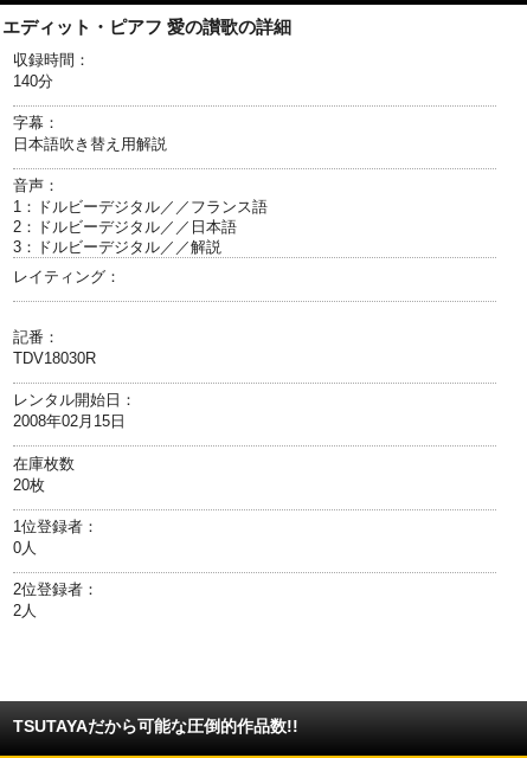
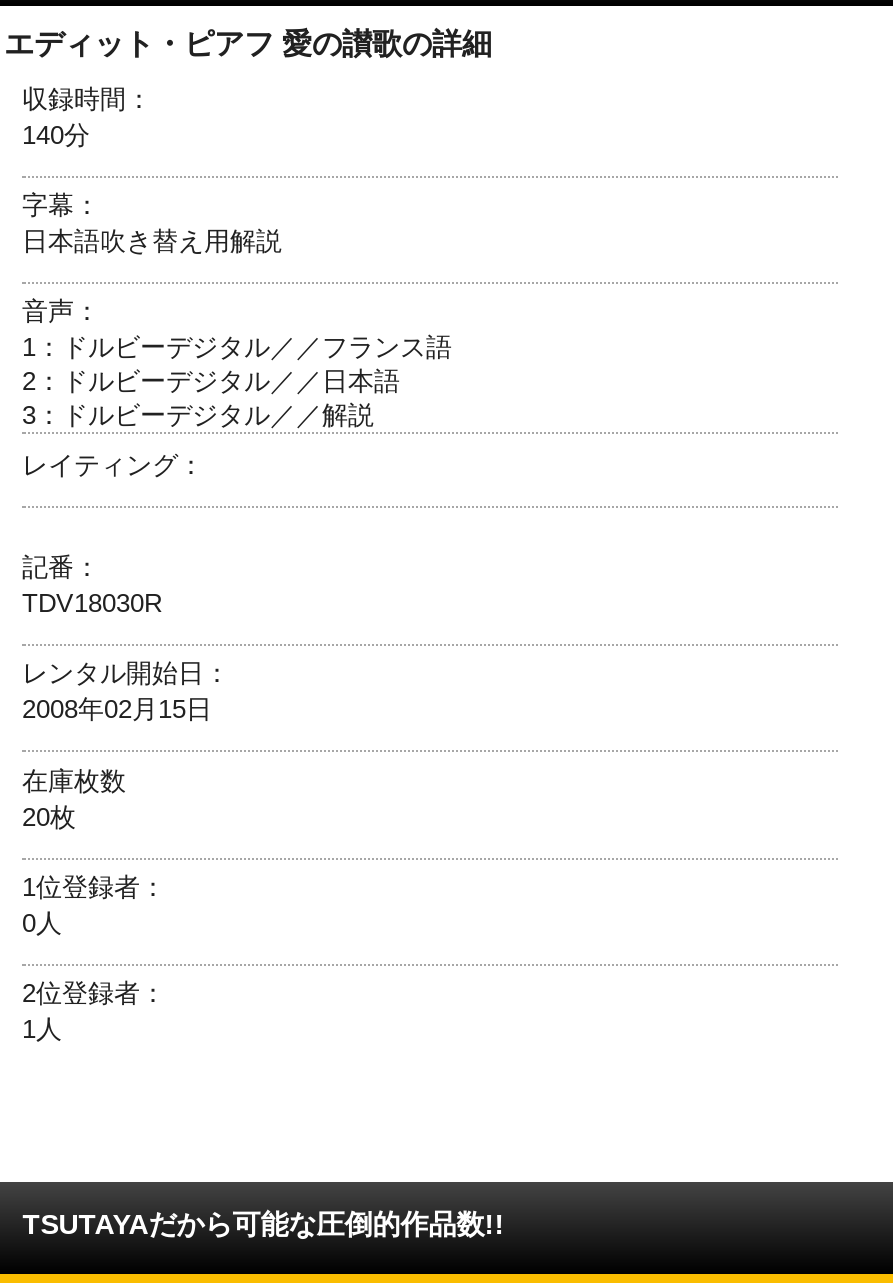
[13,601,37,619] 2人 -> [22,1014,62,1044] 1人

